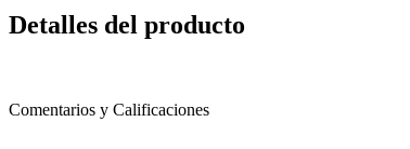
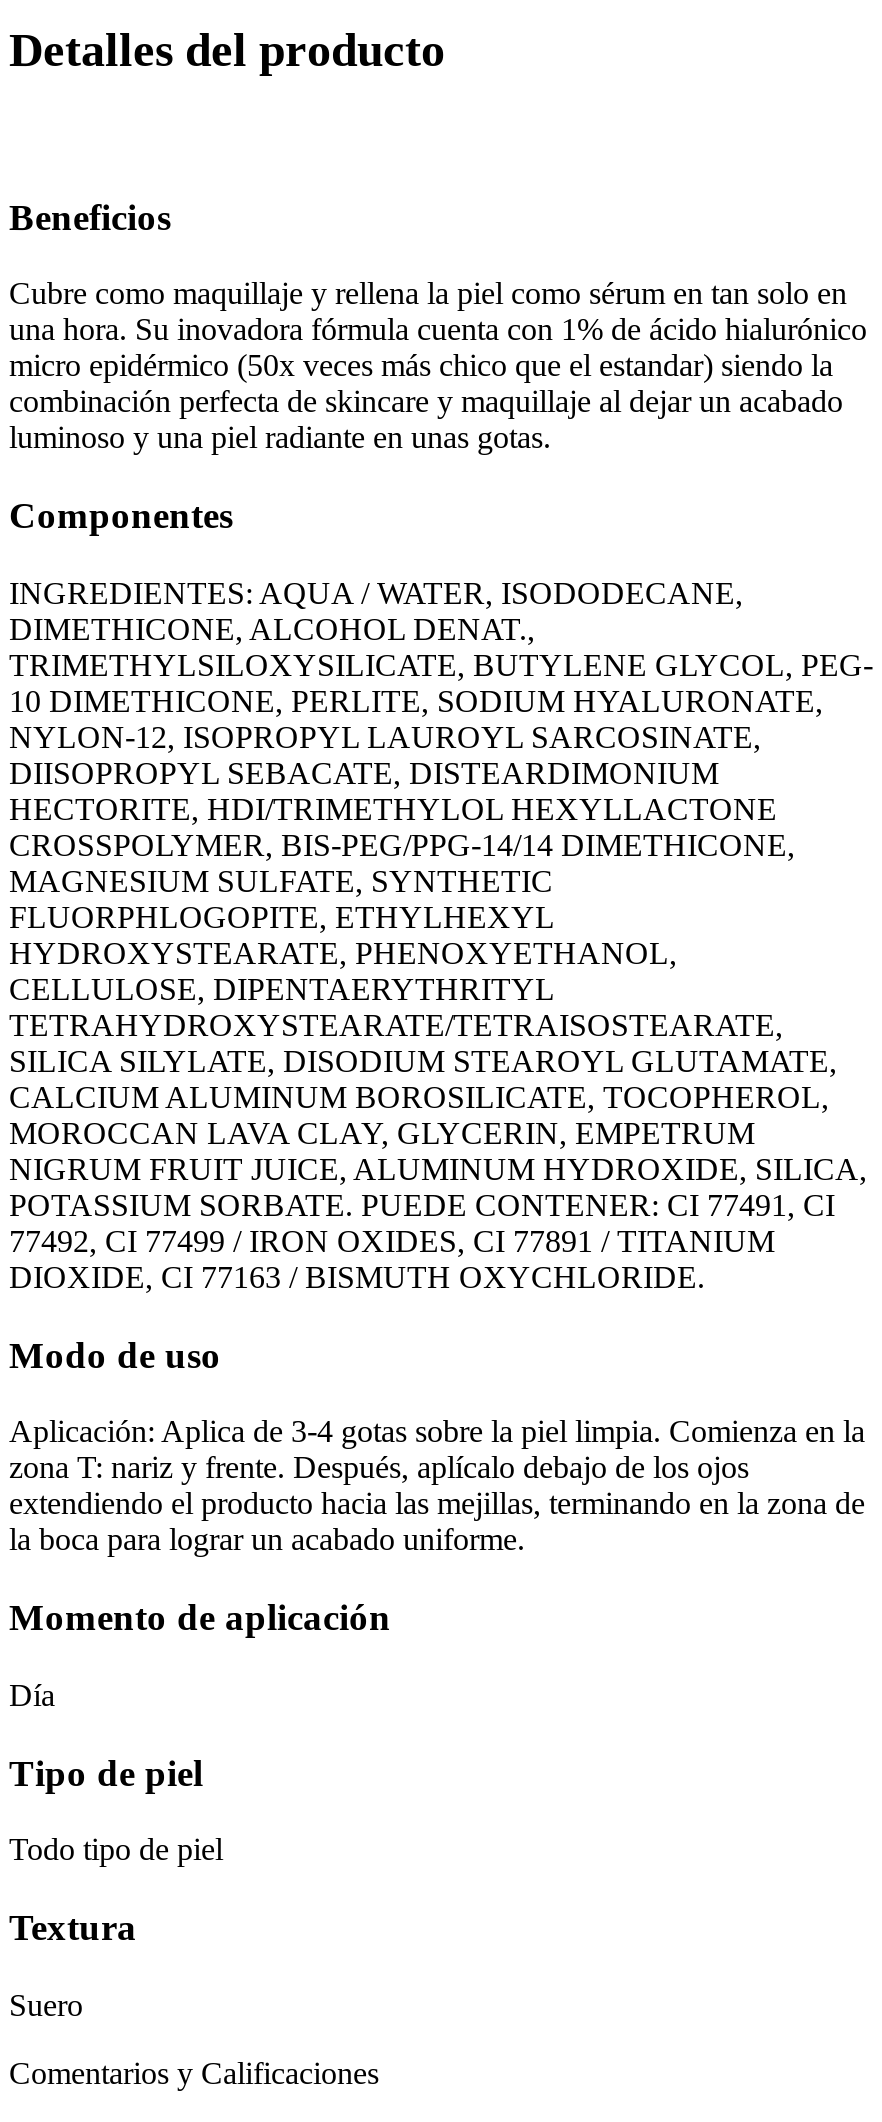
none -> [9,196,873,2021] Beneficios | Cubre como maquillaje y rellena la piel como sérum en tan solo en | una hora. Su inovadora fórmula cuenta con 1% de ácido hialurónico | micro epidérmico (50x veces más chico que el estandar) siendo la | combinación perfecta de skincare y maquillaje al dejar un acabado | luminoso y una piel radiante en unas gotas. | Componentes | INGREDIENTES: AQUA / WATER, ISODODECANE, | DIMETHICONE, ALCOHOL DENAT., | TRIMETHYLSILOXYSILICATE, BUTYLENE GLYCOL, PEG- | 10 DIMETHICONE, PERLITE, SODIUM HYALURONATE, | NYLON-12, ISOPROPYL LAUROYL SARCOSINATE, | DIISOPROPYL SEBACATE, DISTEARDIMONIUM | HECTORITE, HDI/TRIMETHYLOL HEXYLLACTONE | CROSSPOLYMER, BIS-PEG/PPG-14/14 DIMETHICONE, | MAGNESIUM SULFATE, SYNTHETIC | FLUORPHLOGOPITE, ETHYLHEXYL | HYDROXYSTEARATE, PHENOXYETHANOL, | CELLULOSE, DIPENTAERYTHRITYL | TETRAHYDROXYSTEARATE/TETRAISOSTEARATE, | SILICA SILYLATE, DISODIUM STEAROYL GLUTAMATE, | CALCIUM ALUMINUM BOROSILICATE, TOCOPHEROL, | MOROCCAN LAVA CLAY, GLYCERIN, EMPETRUM | NIGRUM FRUIT JUICE, ALUMINUM HYDROXIDE, SILICA, | POTASSIUM SORBATE. PUEDE CONTENER: CI 77491, CI | 77492, CI 77499 / IRON OXIDES, CI 77891 / TITANIUM | DIOXIDE, CI 77163 / BISMUTH OXYCHLORIDE. | Modo de uso | Aplicación: Aplica de 3-4 gotas sobre la piel limpia. Comienza en la | zona T: nariz y frente. Después, aplícalo debajo de los ojos | extendiendo el producto hacia las mejillas, terminando en la zona de | la boca para lograr un acabado uniforme. | Momento de aplicación | Día | Tipo de piel | Todo tipo de piel | Textura | Suero

